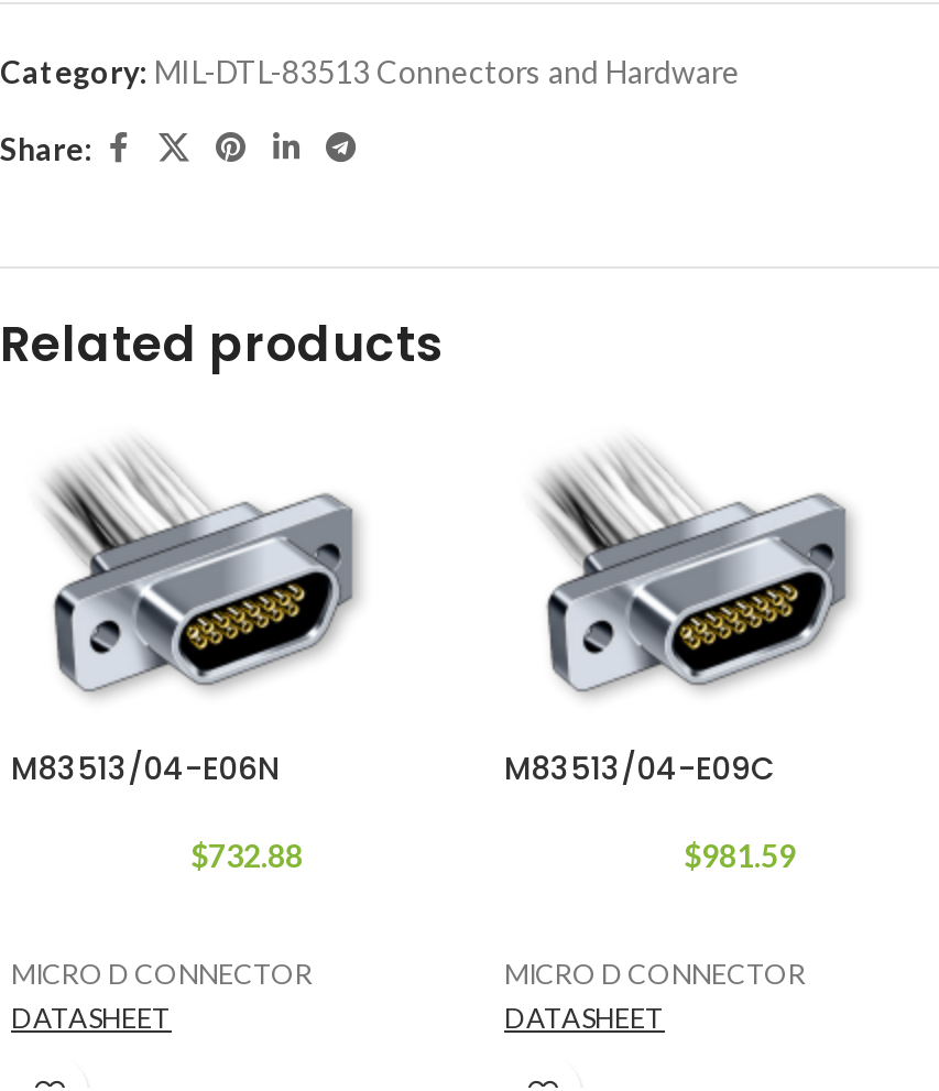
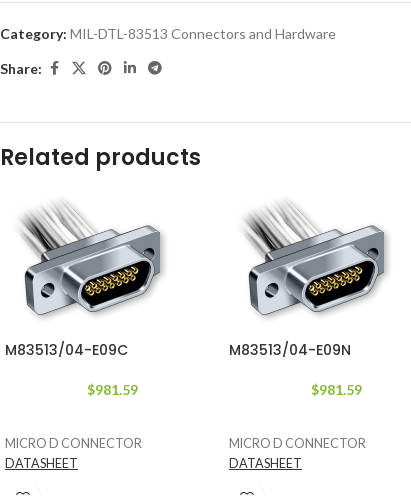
[11,748,280,792] M83513/04-E06N -> [5,340,128,360] M83513/04-E09C
[504,748,775,792] M83513/04-E09C -> [229,340,351,360] M83513/04-E09N
[190,838,303,875] $732.88 -> [86,381,137,398] $981.59

